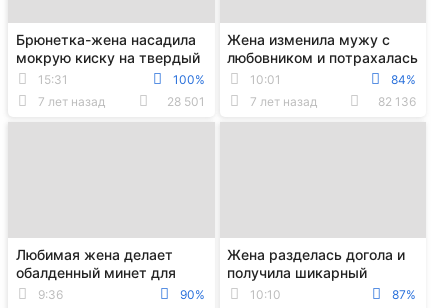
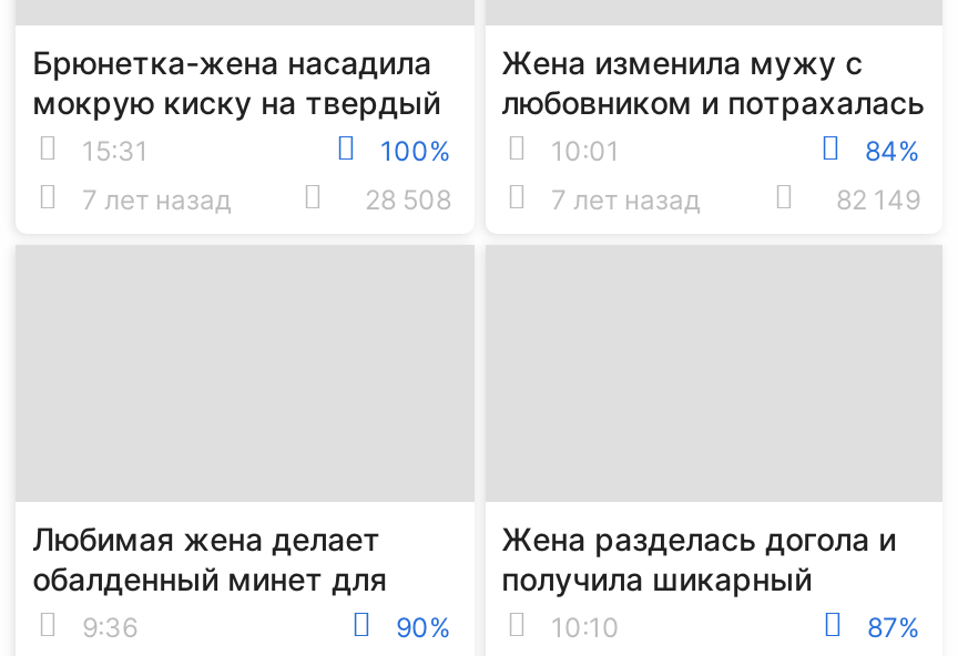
[166,94,204,109] 28 501 -> [365,183,451,216] 28 508
[378,94,416,109] 82 136 -> [836,183,920,216] 82 149

